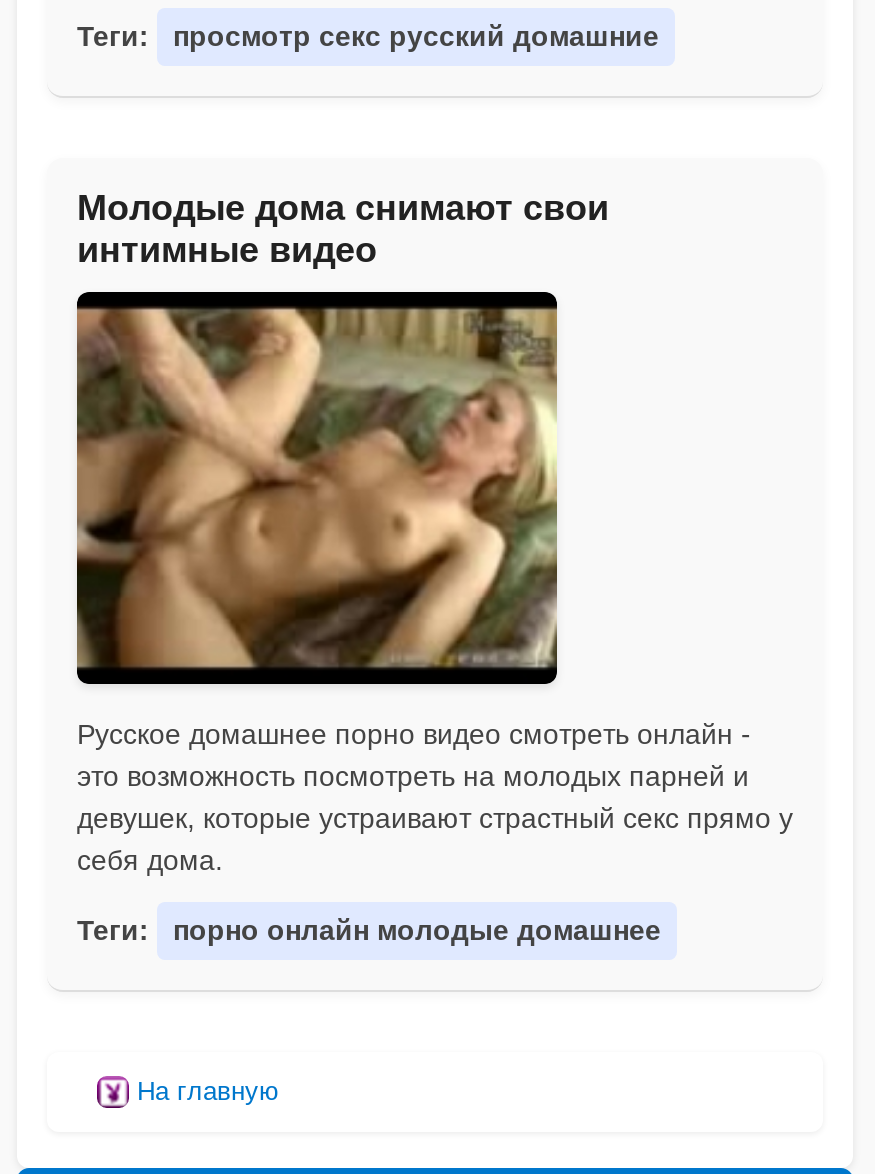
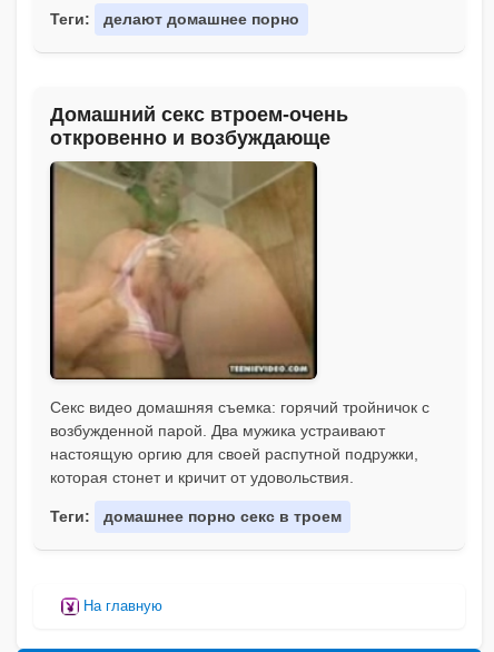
[173,20,659,52] просмотр секс русский домашние -> [103,10,299,28] делают домашнее порно
[77,188,609,270] Молодые дома снимают свои | интимные видео -> [50,104,348,149] Домашний секс втроем-очень | откровенно и возбуждающе
[75,290,793,876] [image] | Русское домашнее порно видео смотреть онлайн - | это возможность посмотреть на молодых парней и | девушек, которые устраивают страстный секс прямо у | себя дома. -> [49,160,429,486] [image] | Секс видео домашняя съемка: горячий тройничок с | возбужденной парой. Два мужика устраивают | настоящую оргию для своей распутной подружки, | которая стонет и кричит от удовольствия.
[173,914,661,946] порно онлайн молодые домашнее -> [103,507,342,525] домашнее порно секс в троем

